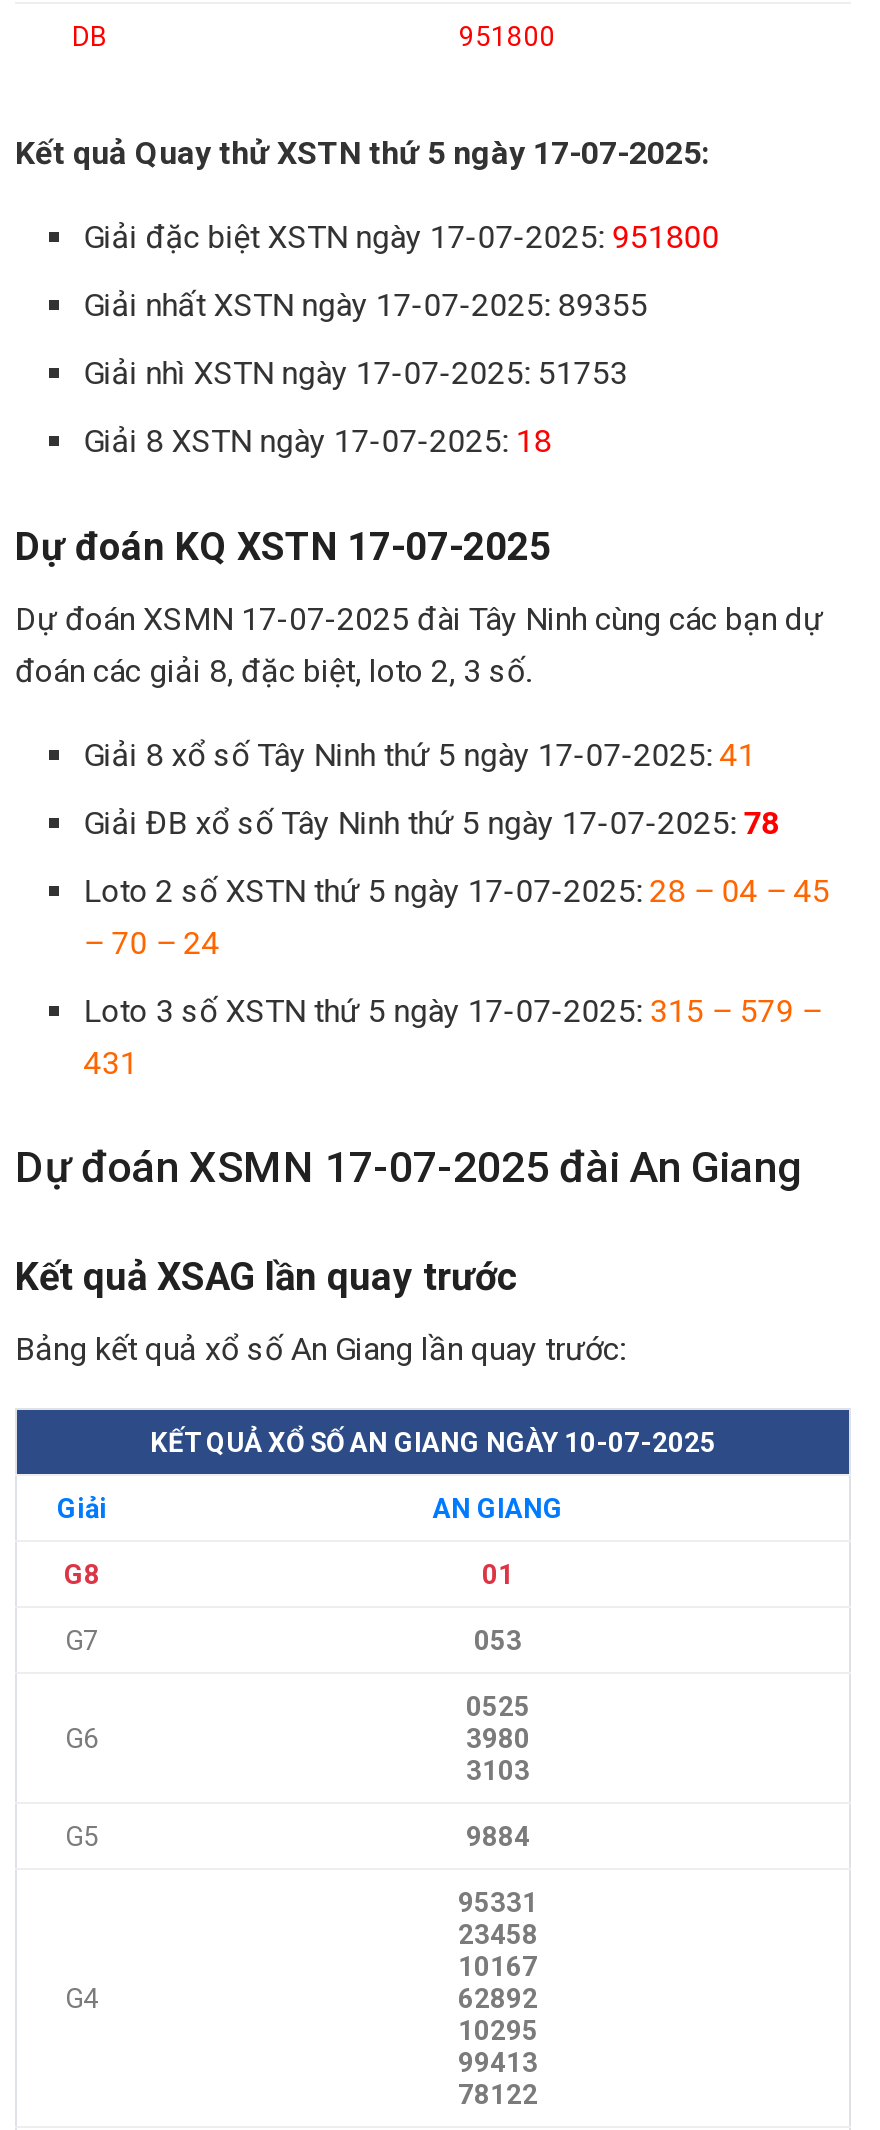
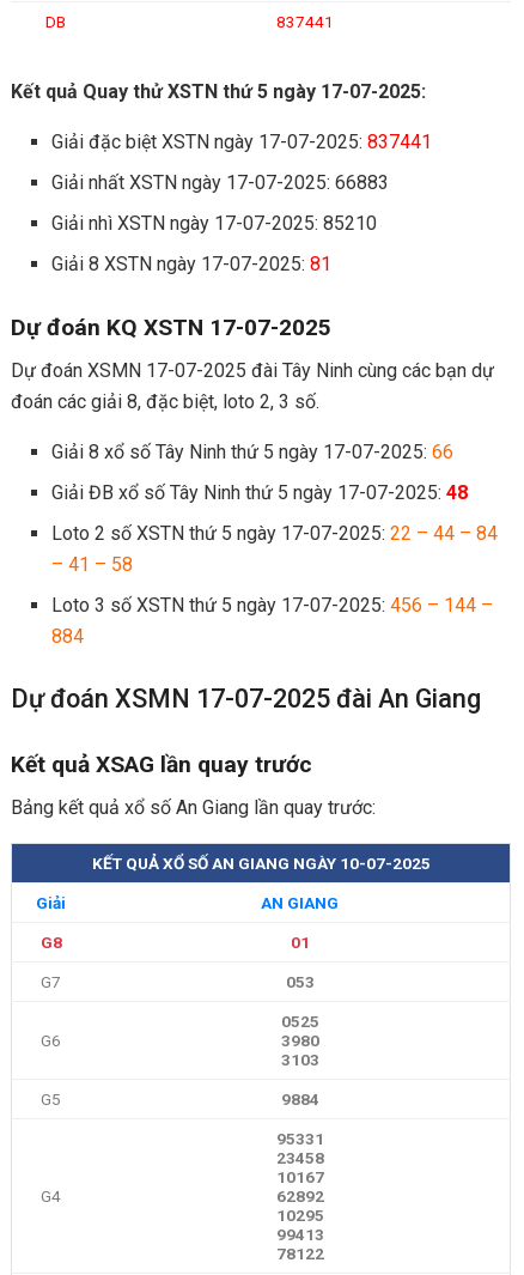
[459,20,555,52] 951800 -> [276,12,334,31] 837441
[84,218,720,256] Giải đặc biệt XSTN ngày 17-07-2025: 951800 -> [52,130,432,153] Giải đặc biệt XSTN ngày 17-07-2025: 837441
[84,286,648,324] Giải nhất XSTN ngày 17-07-2025: 89355 -> [52,171,389,194] Giải nhất XSTN ngày 17-07-2025: 66883
[84,354,628,392] Giải nhì XSTN ngày 17-07-2025: 51753 -> [52,212,377,235] Giải nhì XSTN ngày 17-07-2025: 85210
[84,422,552,460] Giải 8 XSTN ngày 17-07-2025: 18 -> [52,253,332,275] Giải 8 XSTN ngày 17-07-2025: 81
[84,736,756,774] Giải 8 xổ số Tây Ninh thứ 5 ngày 17-07-2025: 41 -> [52,441,454,464] Giải 8 xổ số Tây Ninh thứ 5 ngày 17-07-2025: 66
[84,804,780,842] Giải ĐB xổ số Tây Ninh thứ 5 ngày 17-07-2025: 78 -> [52,482,468,504] Giải ĐB xổ số Tây Ninh thứ 5 ngày 17-07-2025: 48
[84,872,830,910] Loto 2 số XSTN thứ 5 ngày 17-07-2025: 28 – 04 – 45 -> [52,522,498,545] Loto 2 số XSTN thứ 5 ngày 17-07-2025: 22 – 44 – 84
[84,924,220,962] – 70 – 24 -> [52,553,133,576] – 41 – 58
[84,992,822,1030] Loto 3 số XSTN thứ 5 ngày 17-07-2025: 315 – 579 – -> [52,594,493,617] Loto 3 số XSTN thứ 5 ngày 17-07-2025: 456 – 144 –
[84,1044,138,1082] 431 -> [52,625,84,648] 884

